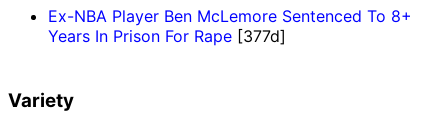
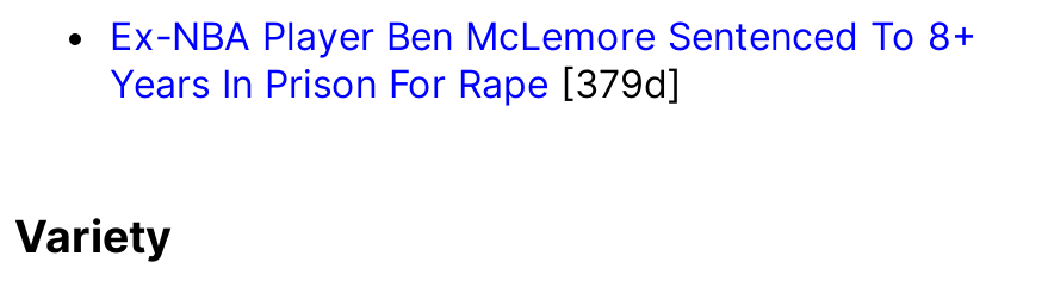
[48,26,286,46] Years In Prison For Rape [377d] -> [110,60,682,107] Years In Prison For Rape [379d]

